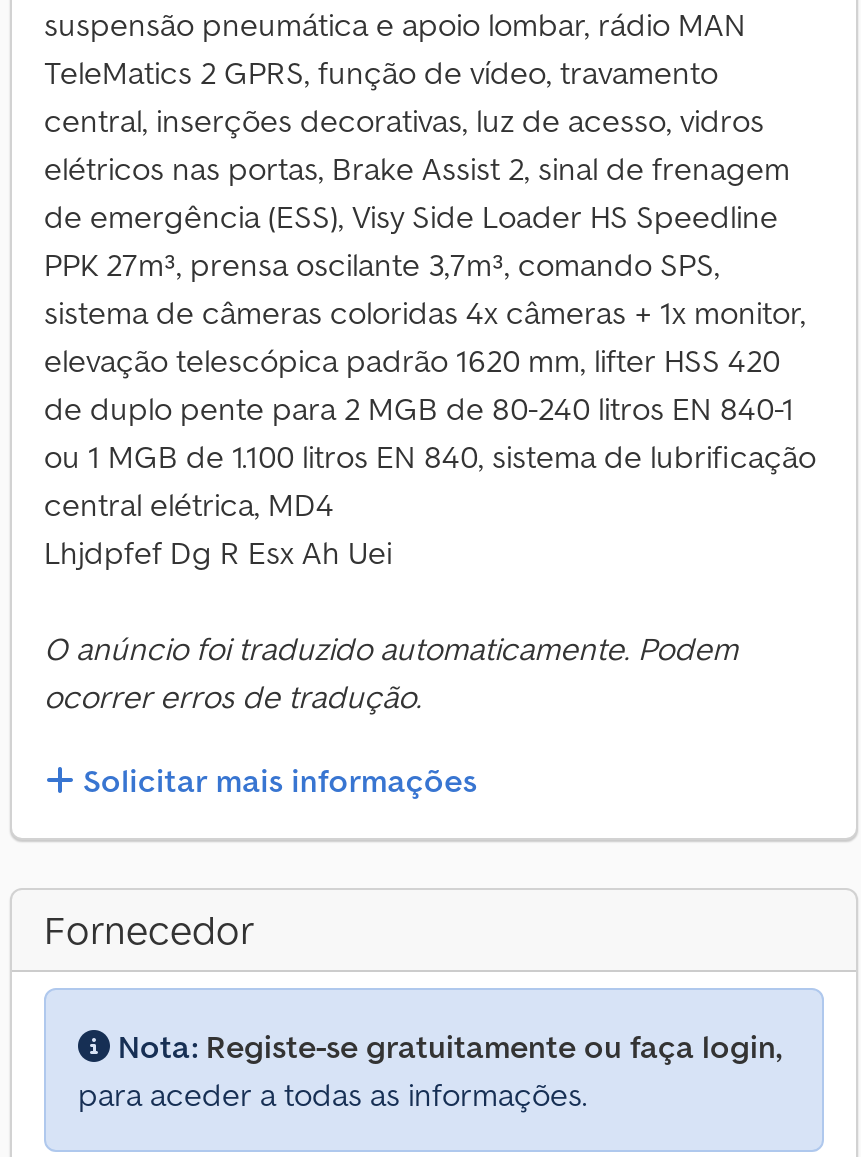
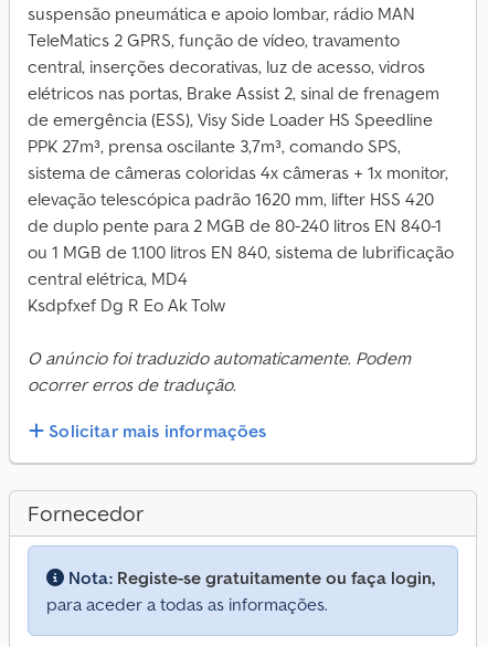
[44,532,392,572] Lhjdpfef Dg R Esx Ah Uei -> [28,294,225,316] Ksdpfxef Dg R Eo Ak Tolw

